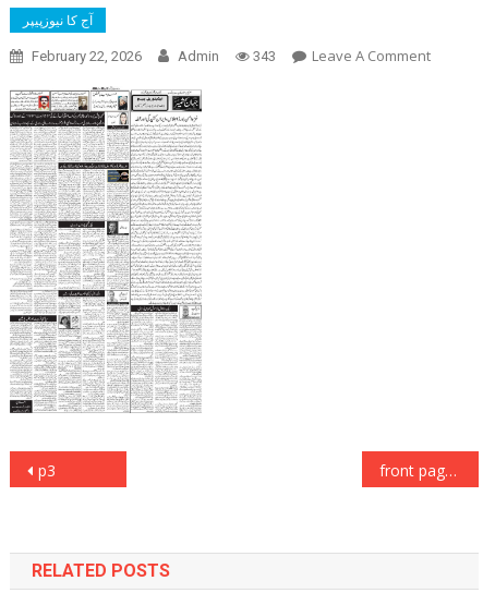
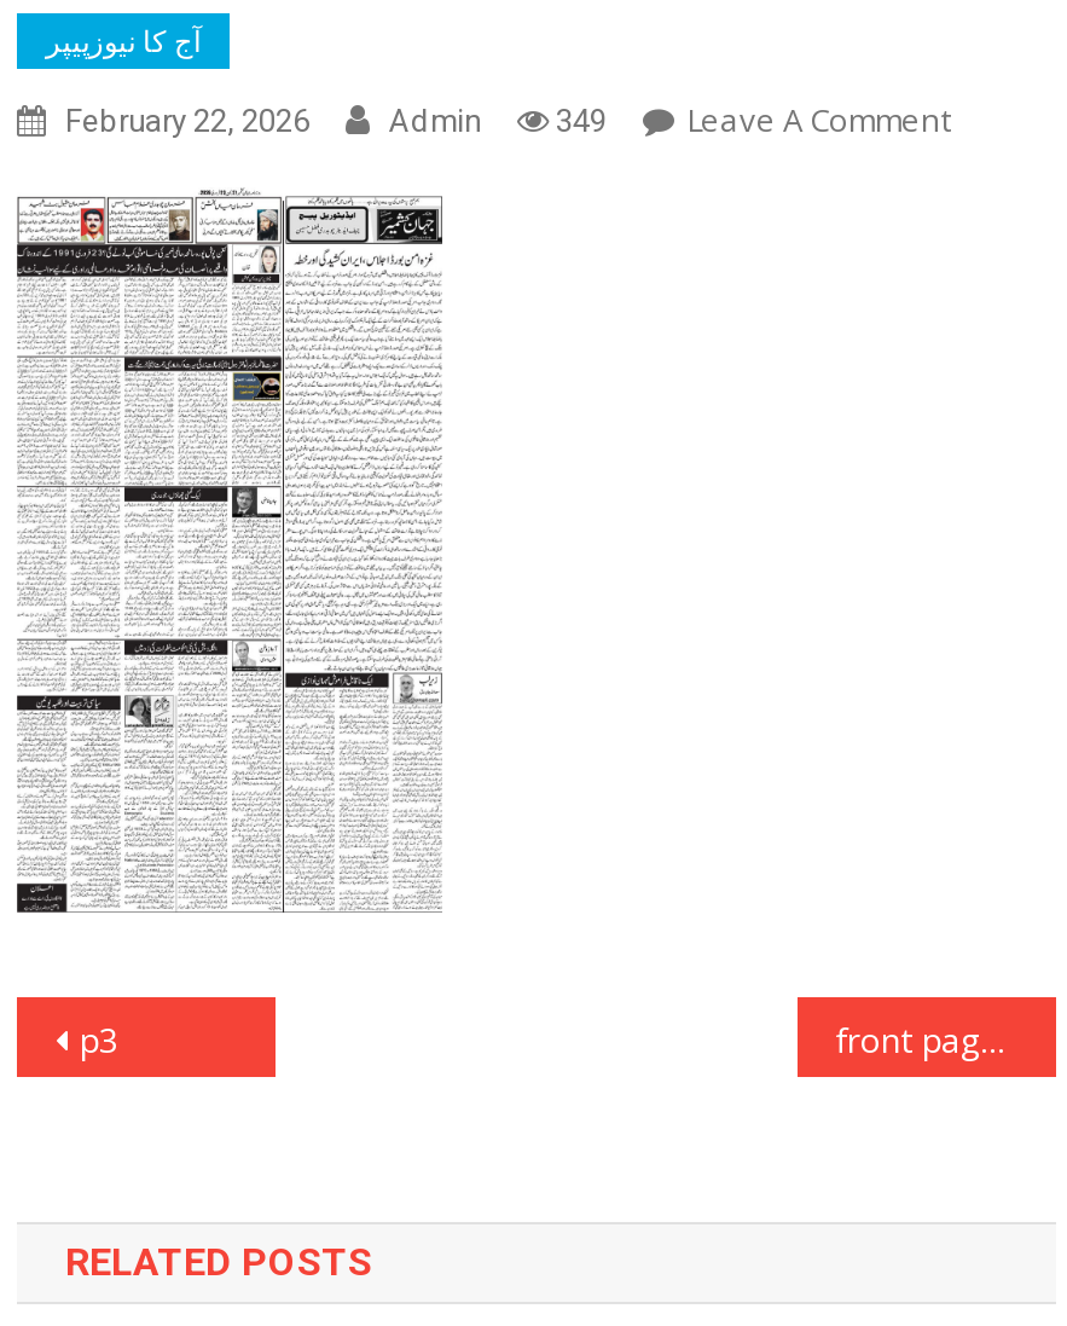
[253,48,276,64] 343 -> [556,103,607,140] 349

